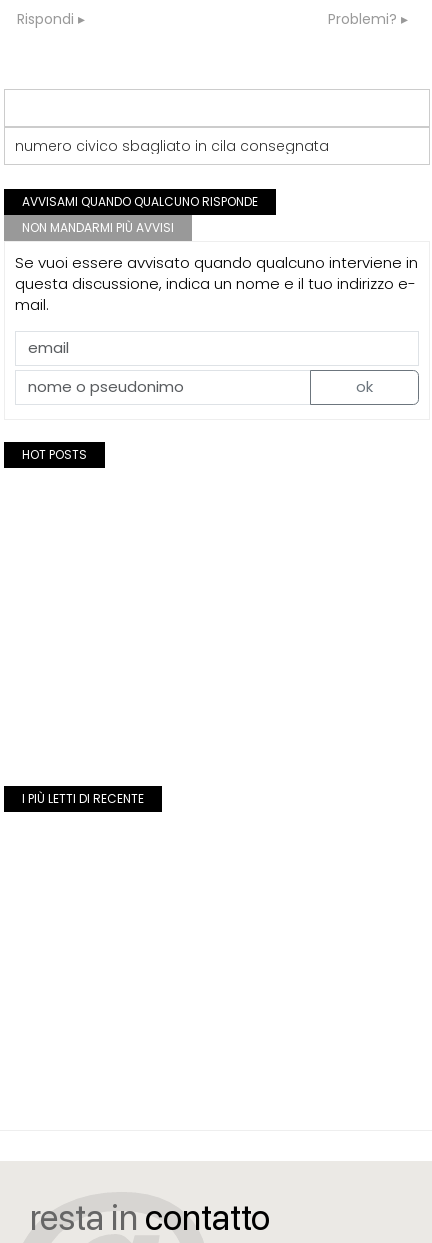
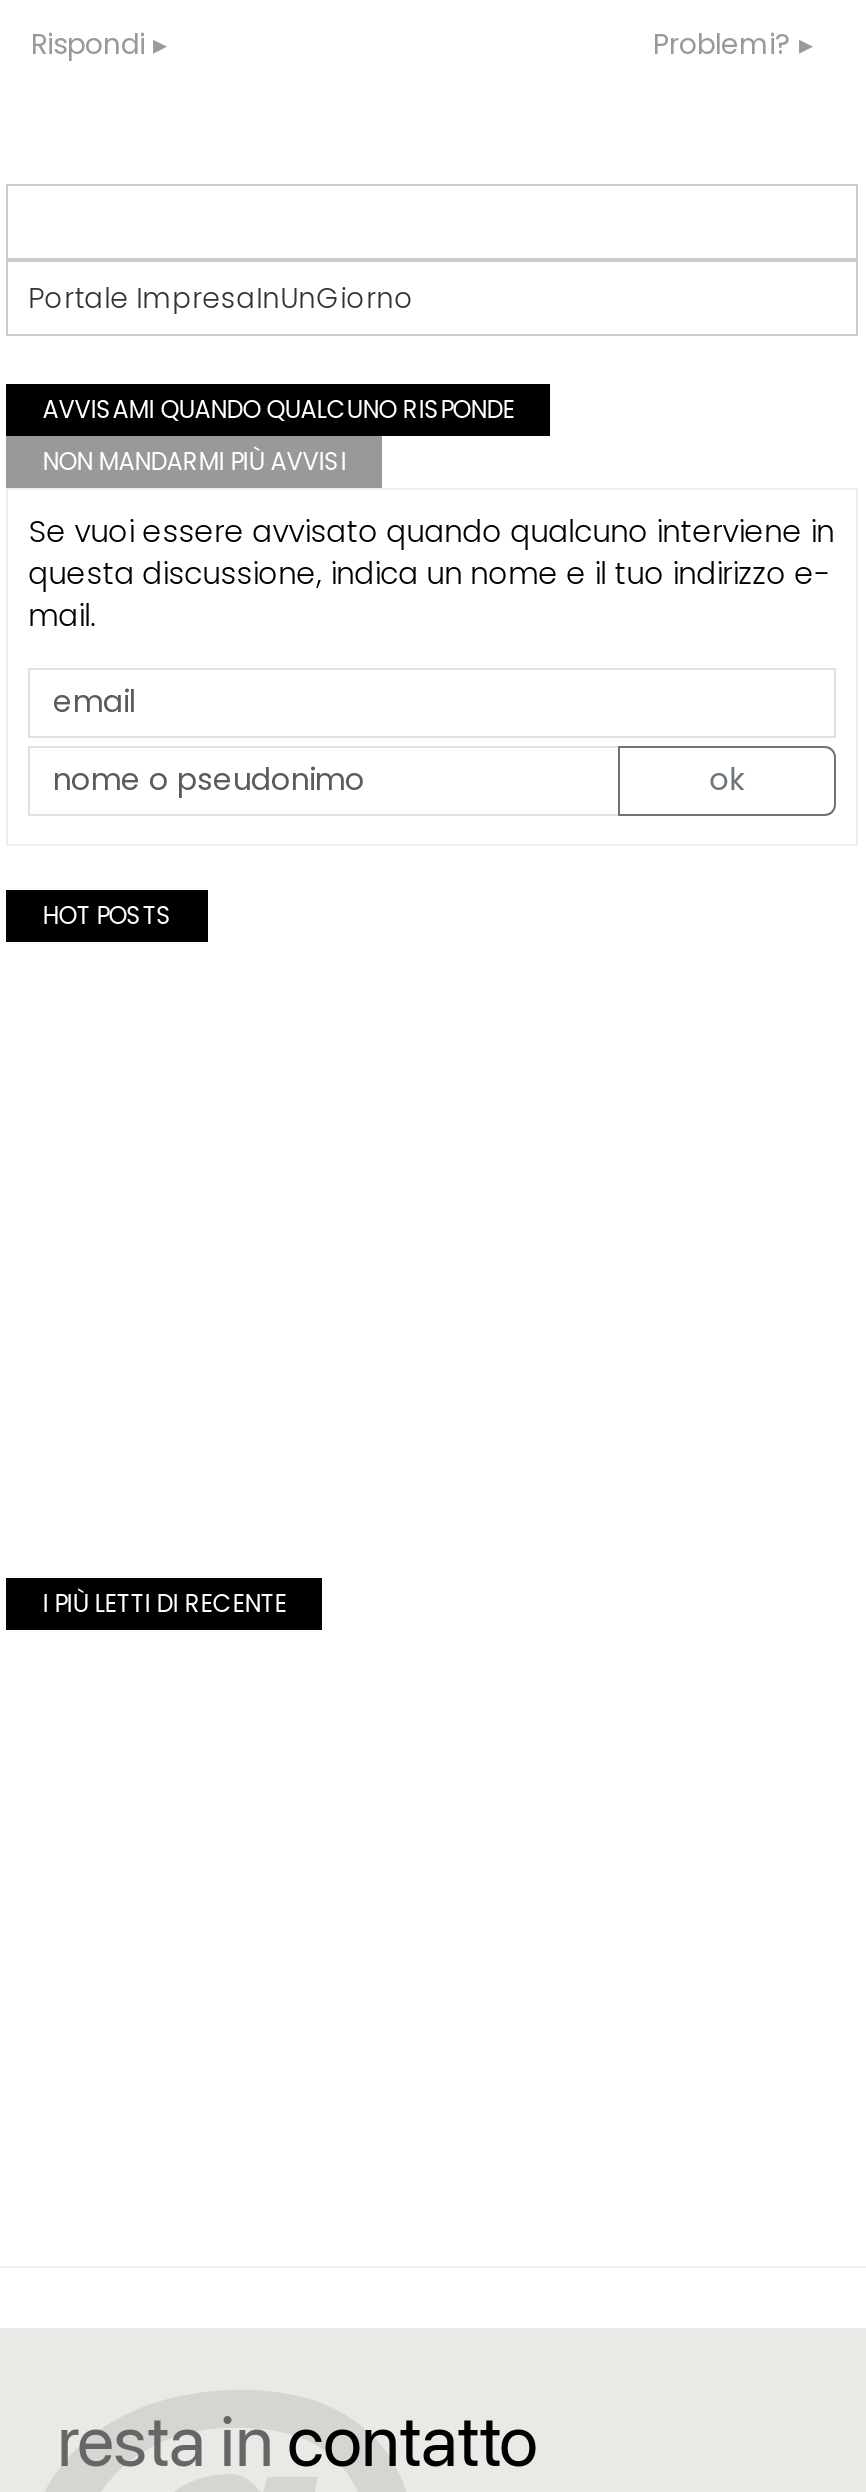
[15,136,329,156] numero civico sbagliato in cila consegnata -> [28,278,414,318] Portale ImpresaInUnGiorno

